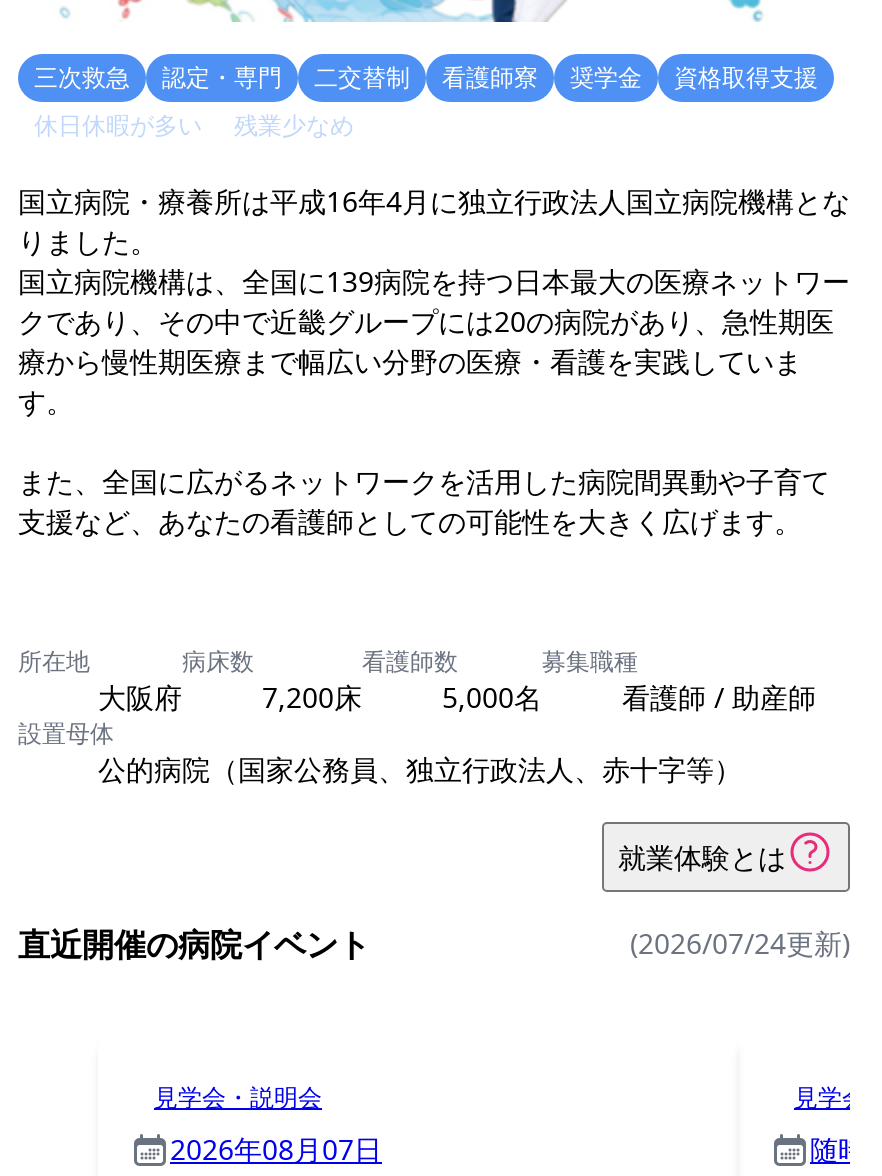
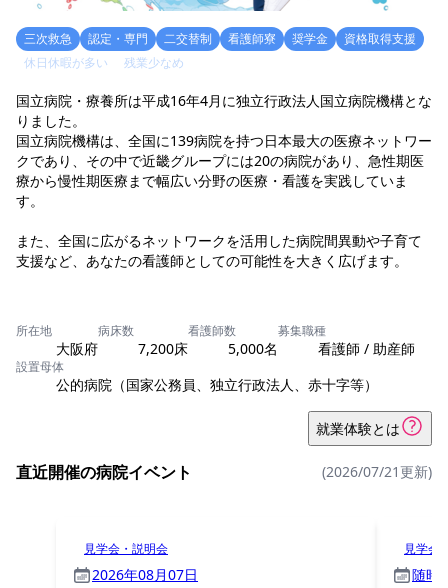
[630,923,850,961] (2026/07/24更新) -> [322,462,432,481] (2026/07/21更新)

